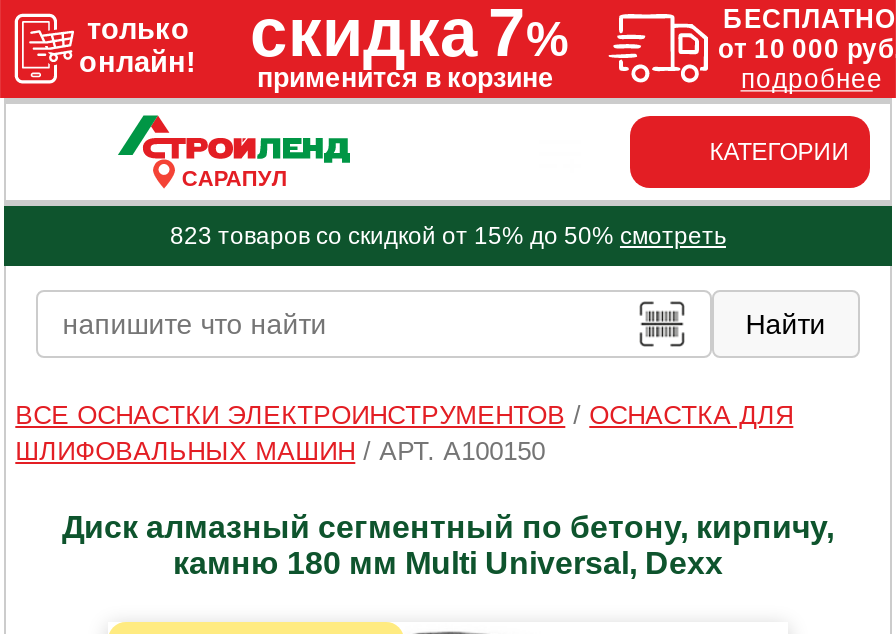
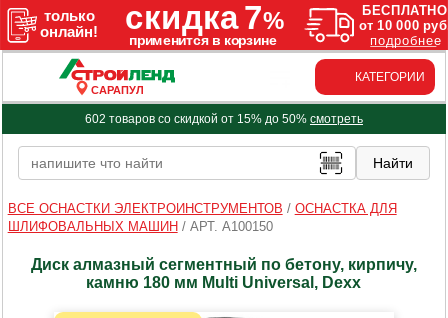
[170,222,726,250] 823 товаров со скидкой от 15% до 50% смотреть -> [85,112,363,126] 602 товаров со скидкой от 15% до 50% смотреть

